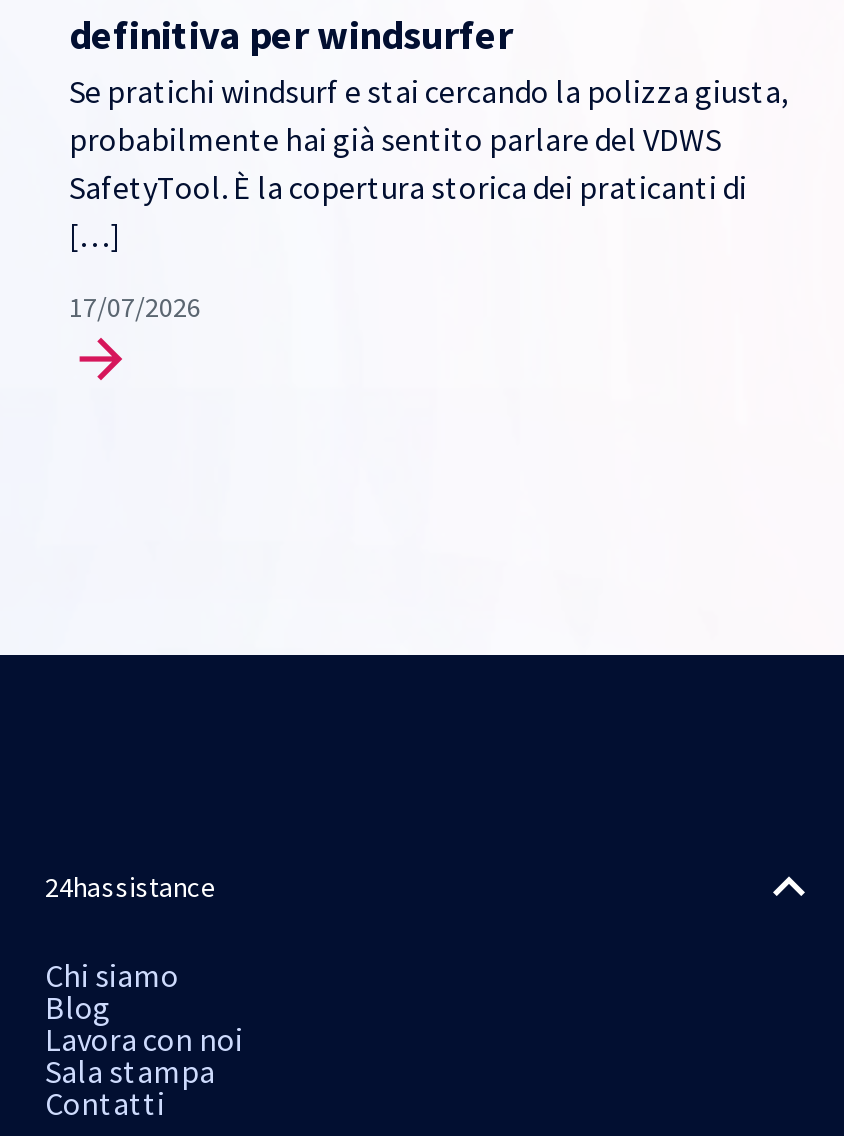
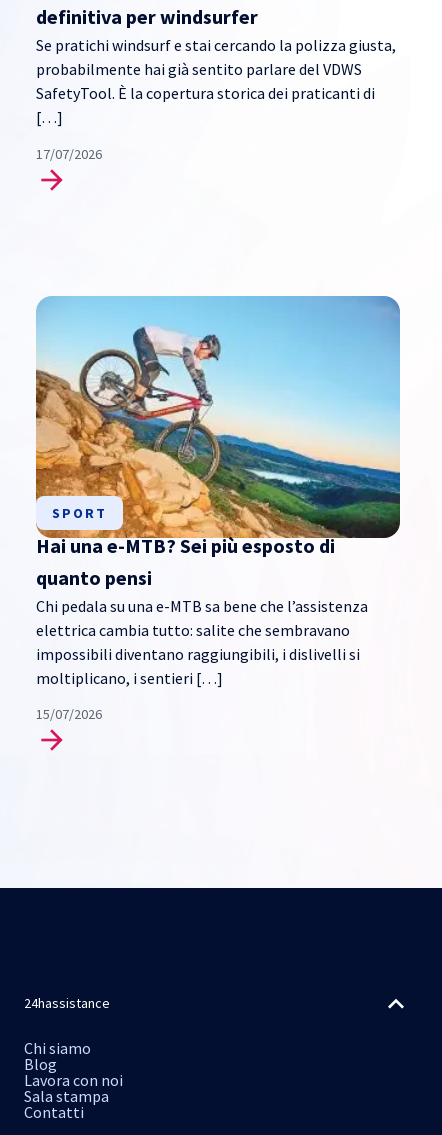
none -> [35,295,401,723] [image] | SPORT | Hai una e-MTB? Sei più esposto di | quanto pensi | Chi pedala su una e-MTB sa bene che l’assistenza | elettrica cambia tutto: salite che sembravano | impossibili diventano raggiungibili, i dislivelli si | moltiplicano, i sentieri […] | 15/07/2026

